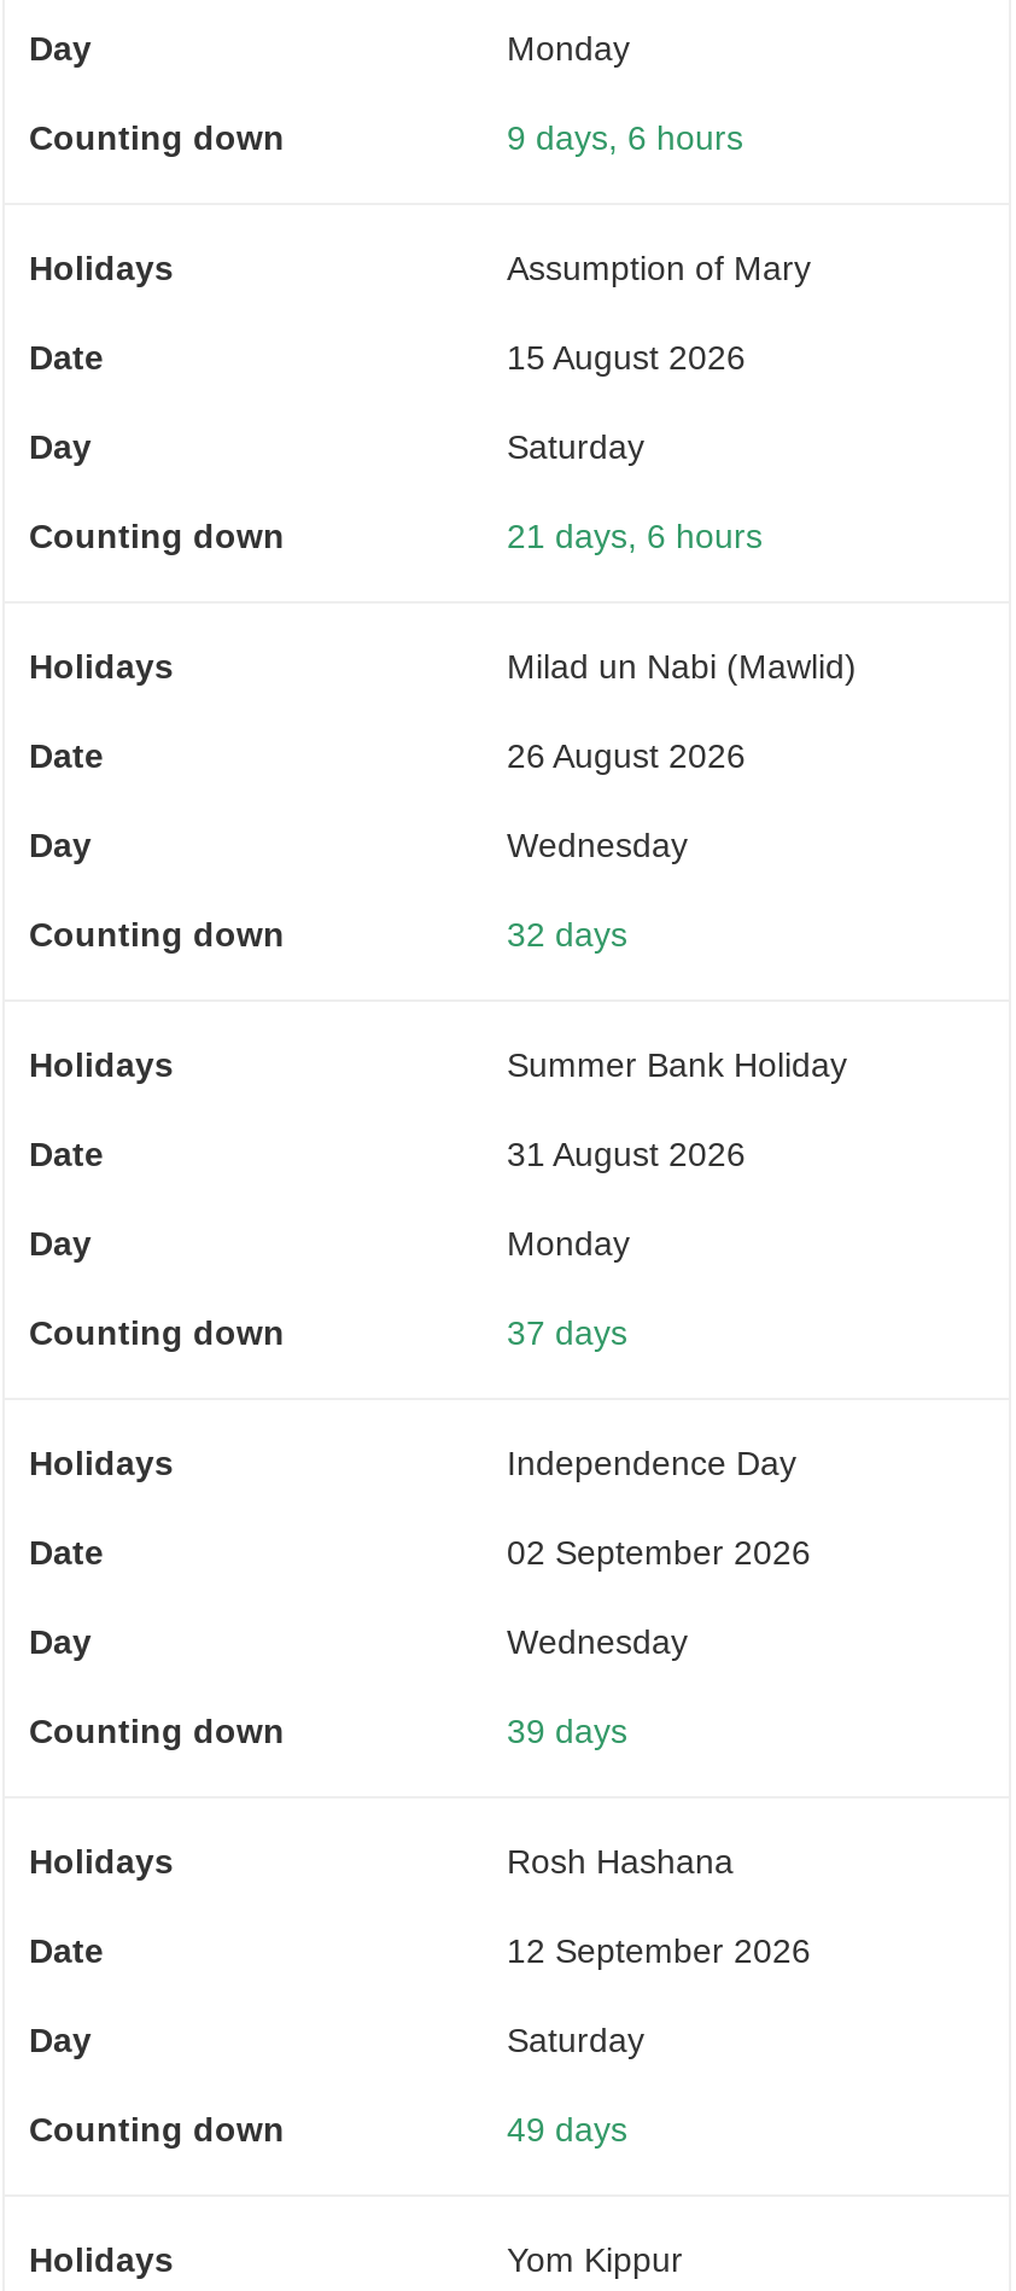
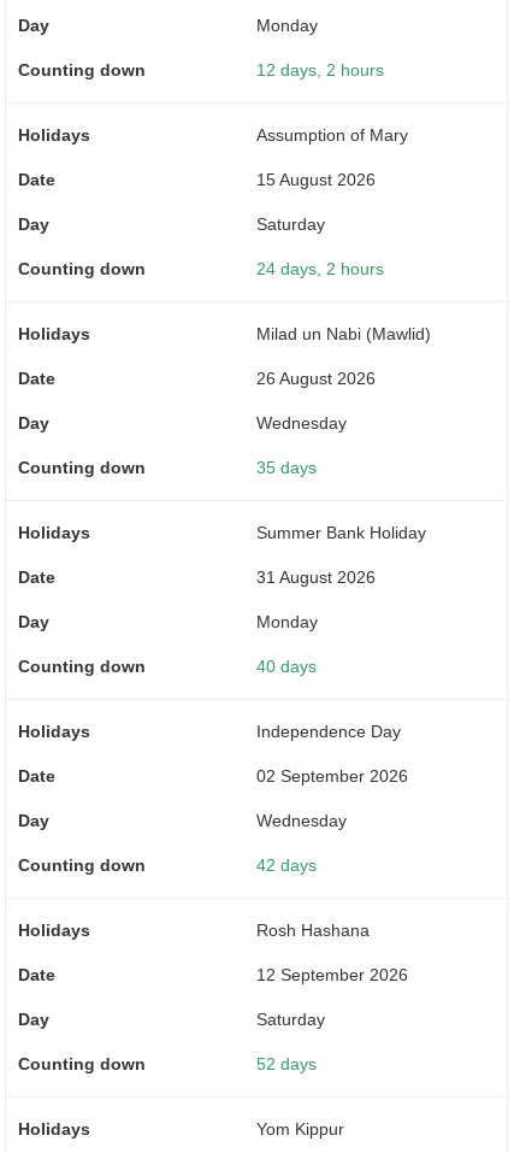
[507,118,743,156] 9 days, 6 hours -> [256,60,384,79] 12 days, 2 hours
[507,516,763,555] 21 days, 6 hours -> [256,259,384,278] 24 days, 2 hours
[507,914,627,953] 32 days -> [256,457,317,477] 35 days
[507,1313,627,1351] 37 days -> [256,656,317,676] 40 days
[507,1711,627,1750] 39 days -> [256,855,317,874] 42 days
[507,2109,627,2148] 49 days -> [256,1054,317,1073] 52 days

